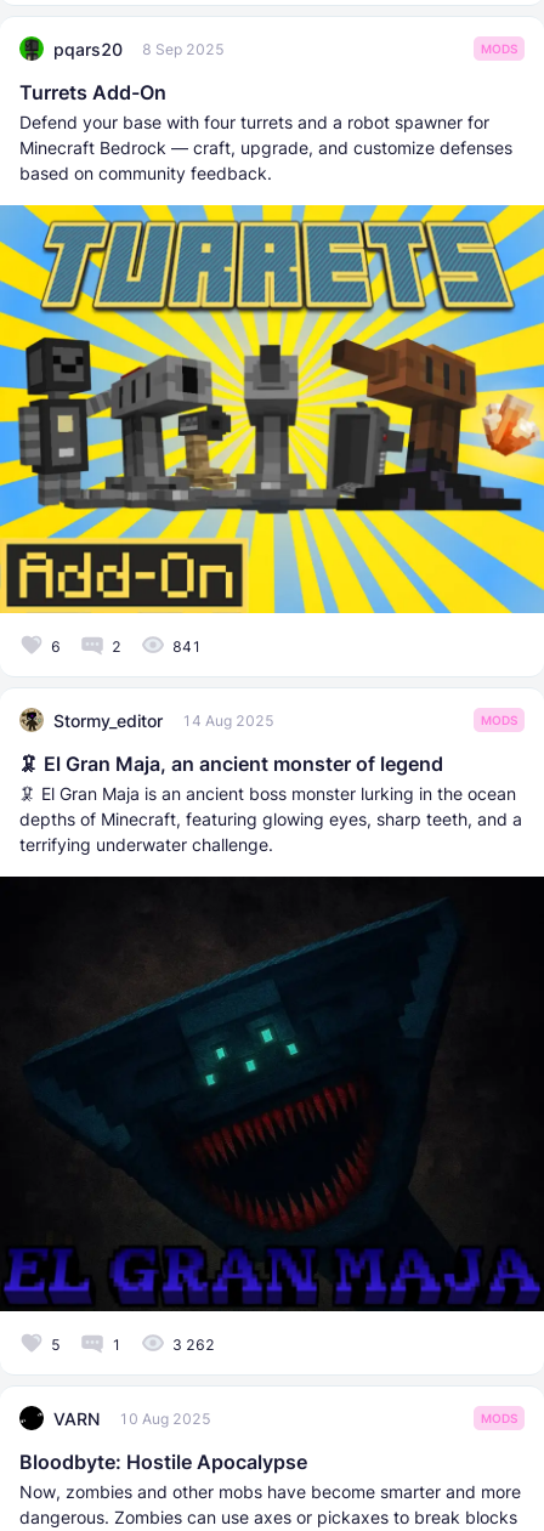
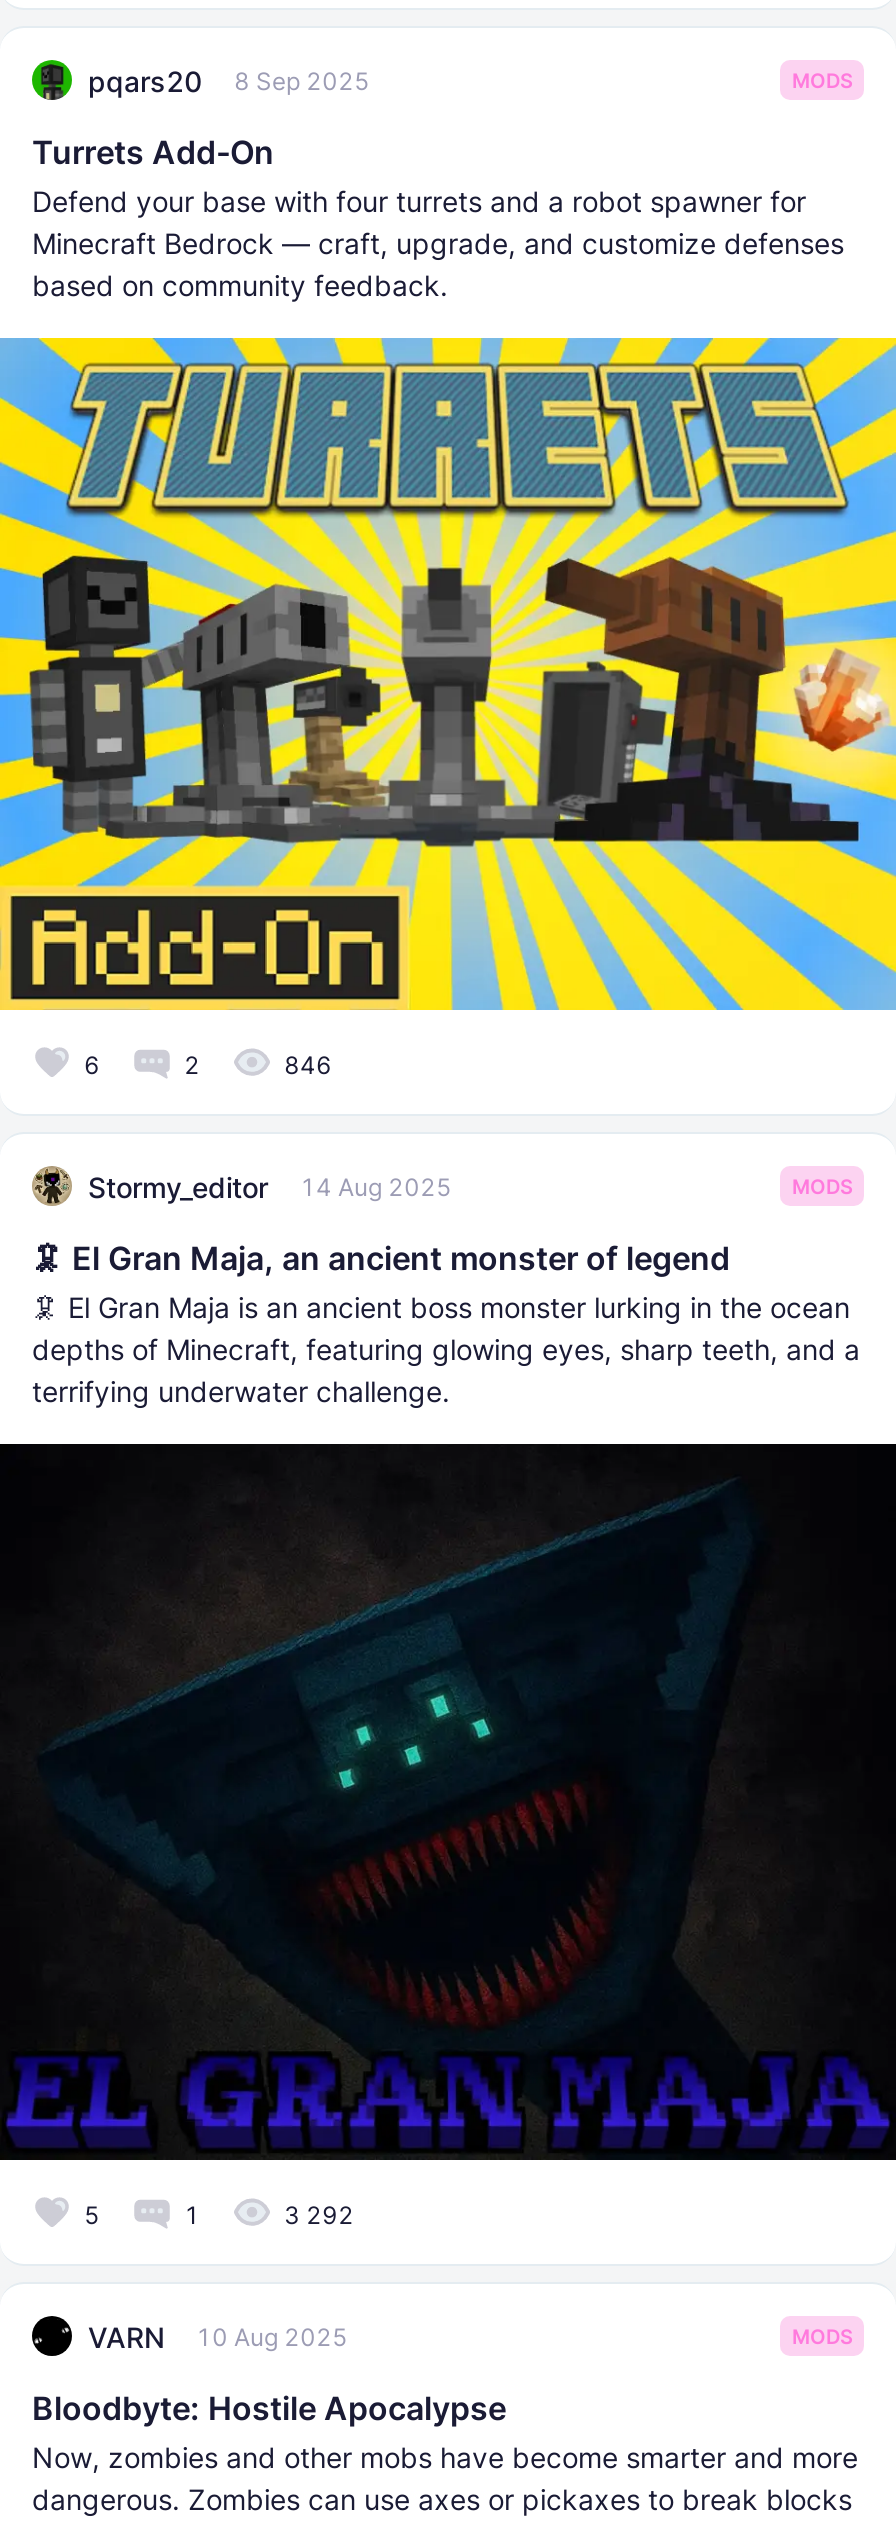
[172,637,202,655] 841 -> [284,1049,332,1079] 846
[172,1335,215,1353] 3 262 -> [284,2199,354,2229] 3 292

